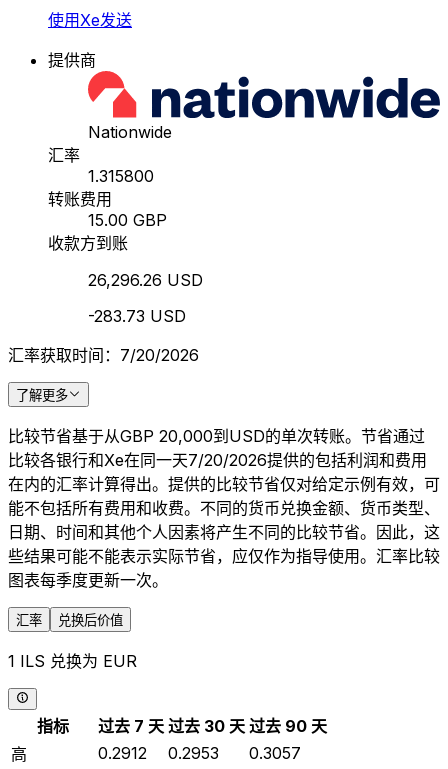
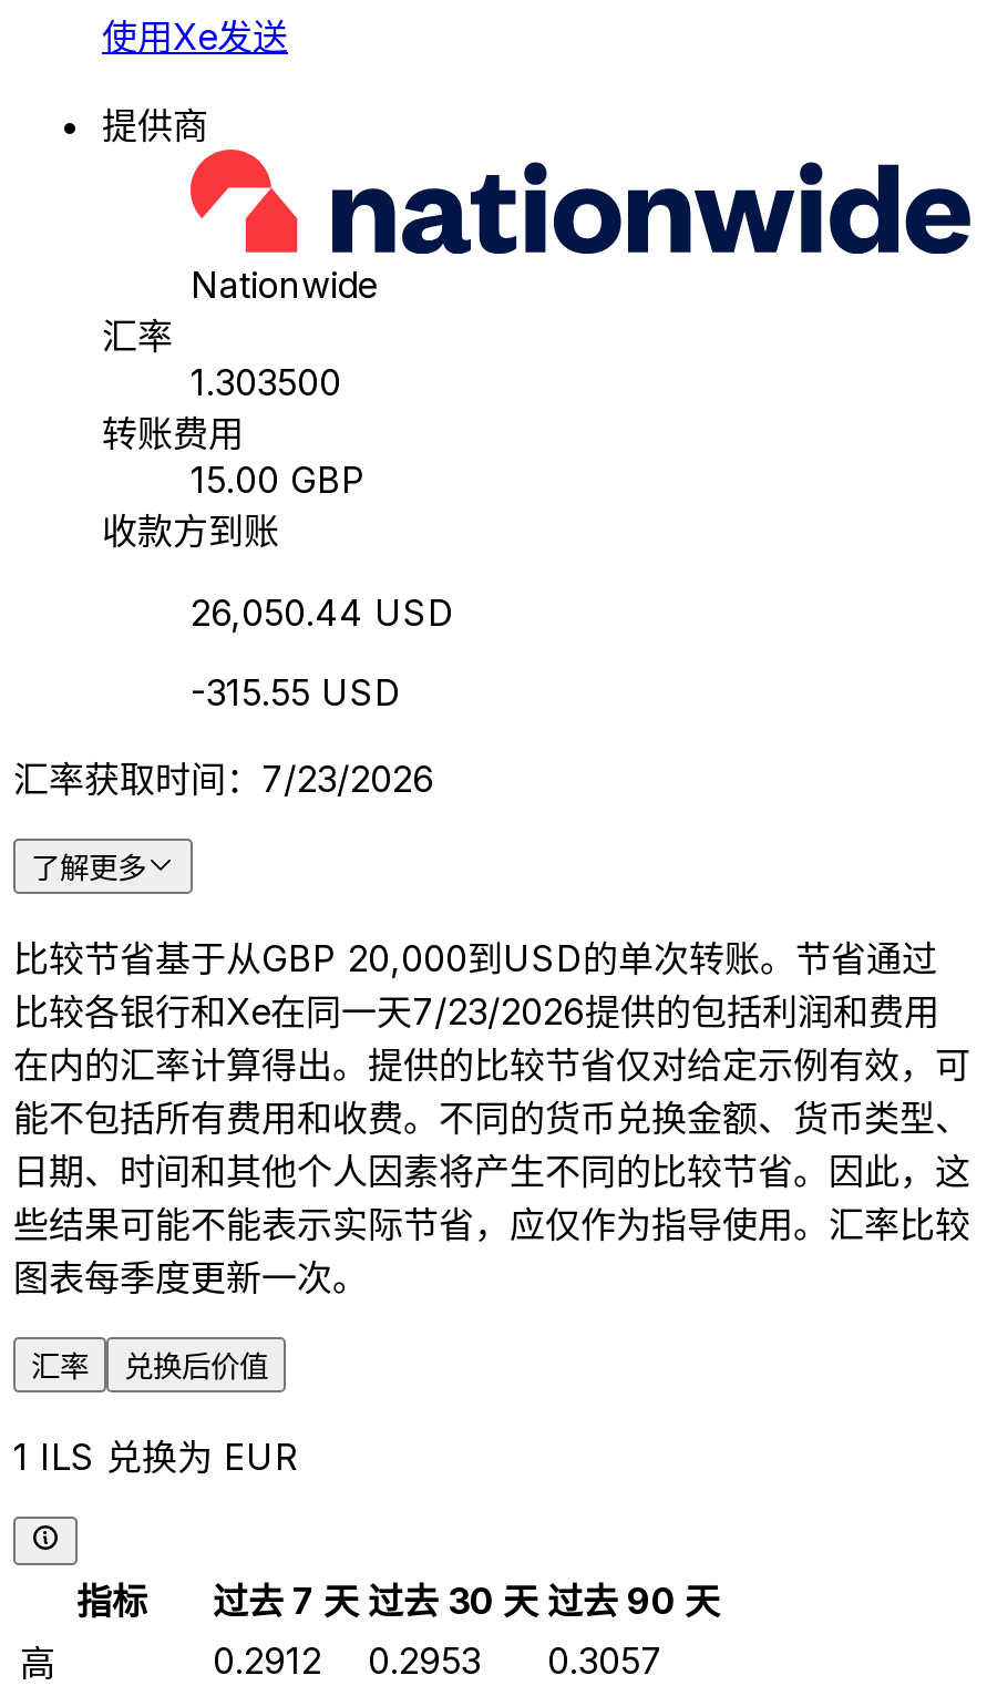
[88,166,154,186] 1.315800 -> [191,360,341,404] 1.303500
[88,270,203,290] 26,296.26 USD -> [191,590,454,635] 26,050.44 USD
[88,306,186,326] -283.73 USD -> [191,670,401,715] -315.55 USD
[8,345,199,365] 汇率获取时间：7/20/2026 -> [13,757,434,801] 汇率获取时间：7/23/2026
[8,450,427,470] 比较各银行和Xe在同一天7/20/2026提供的包括利润和费用 -> [13,989,939,1034] 比较各银行和Xe在同一天7/23/2026提供的包括利润和费用

